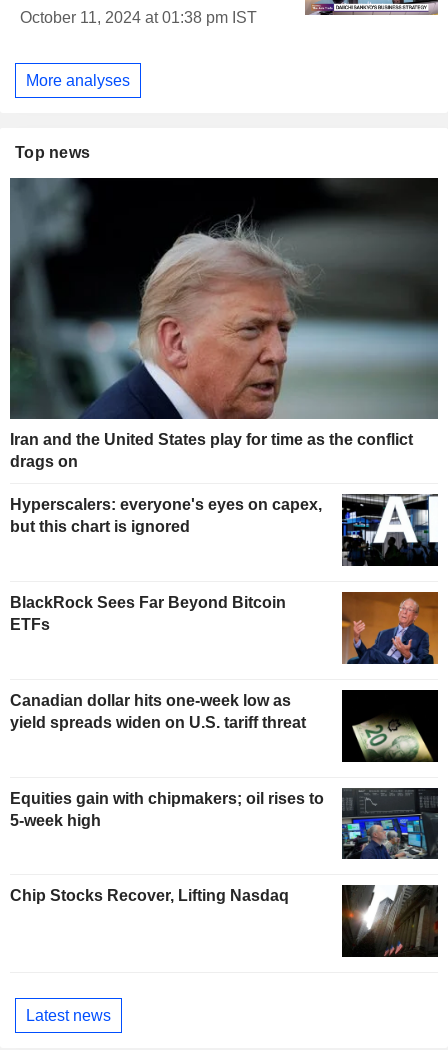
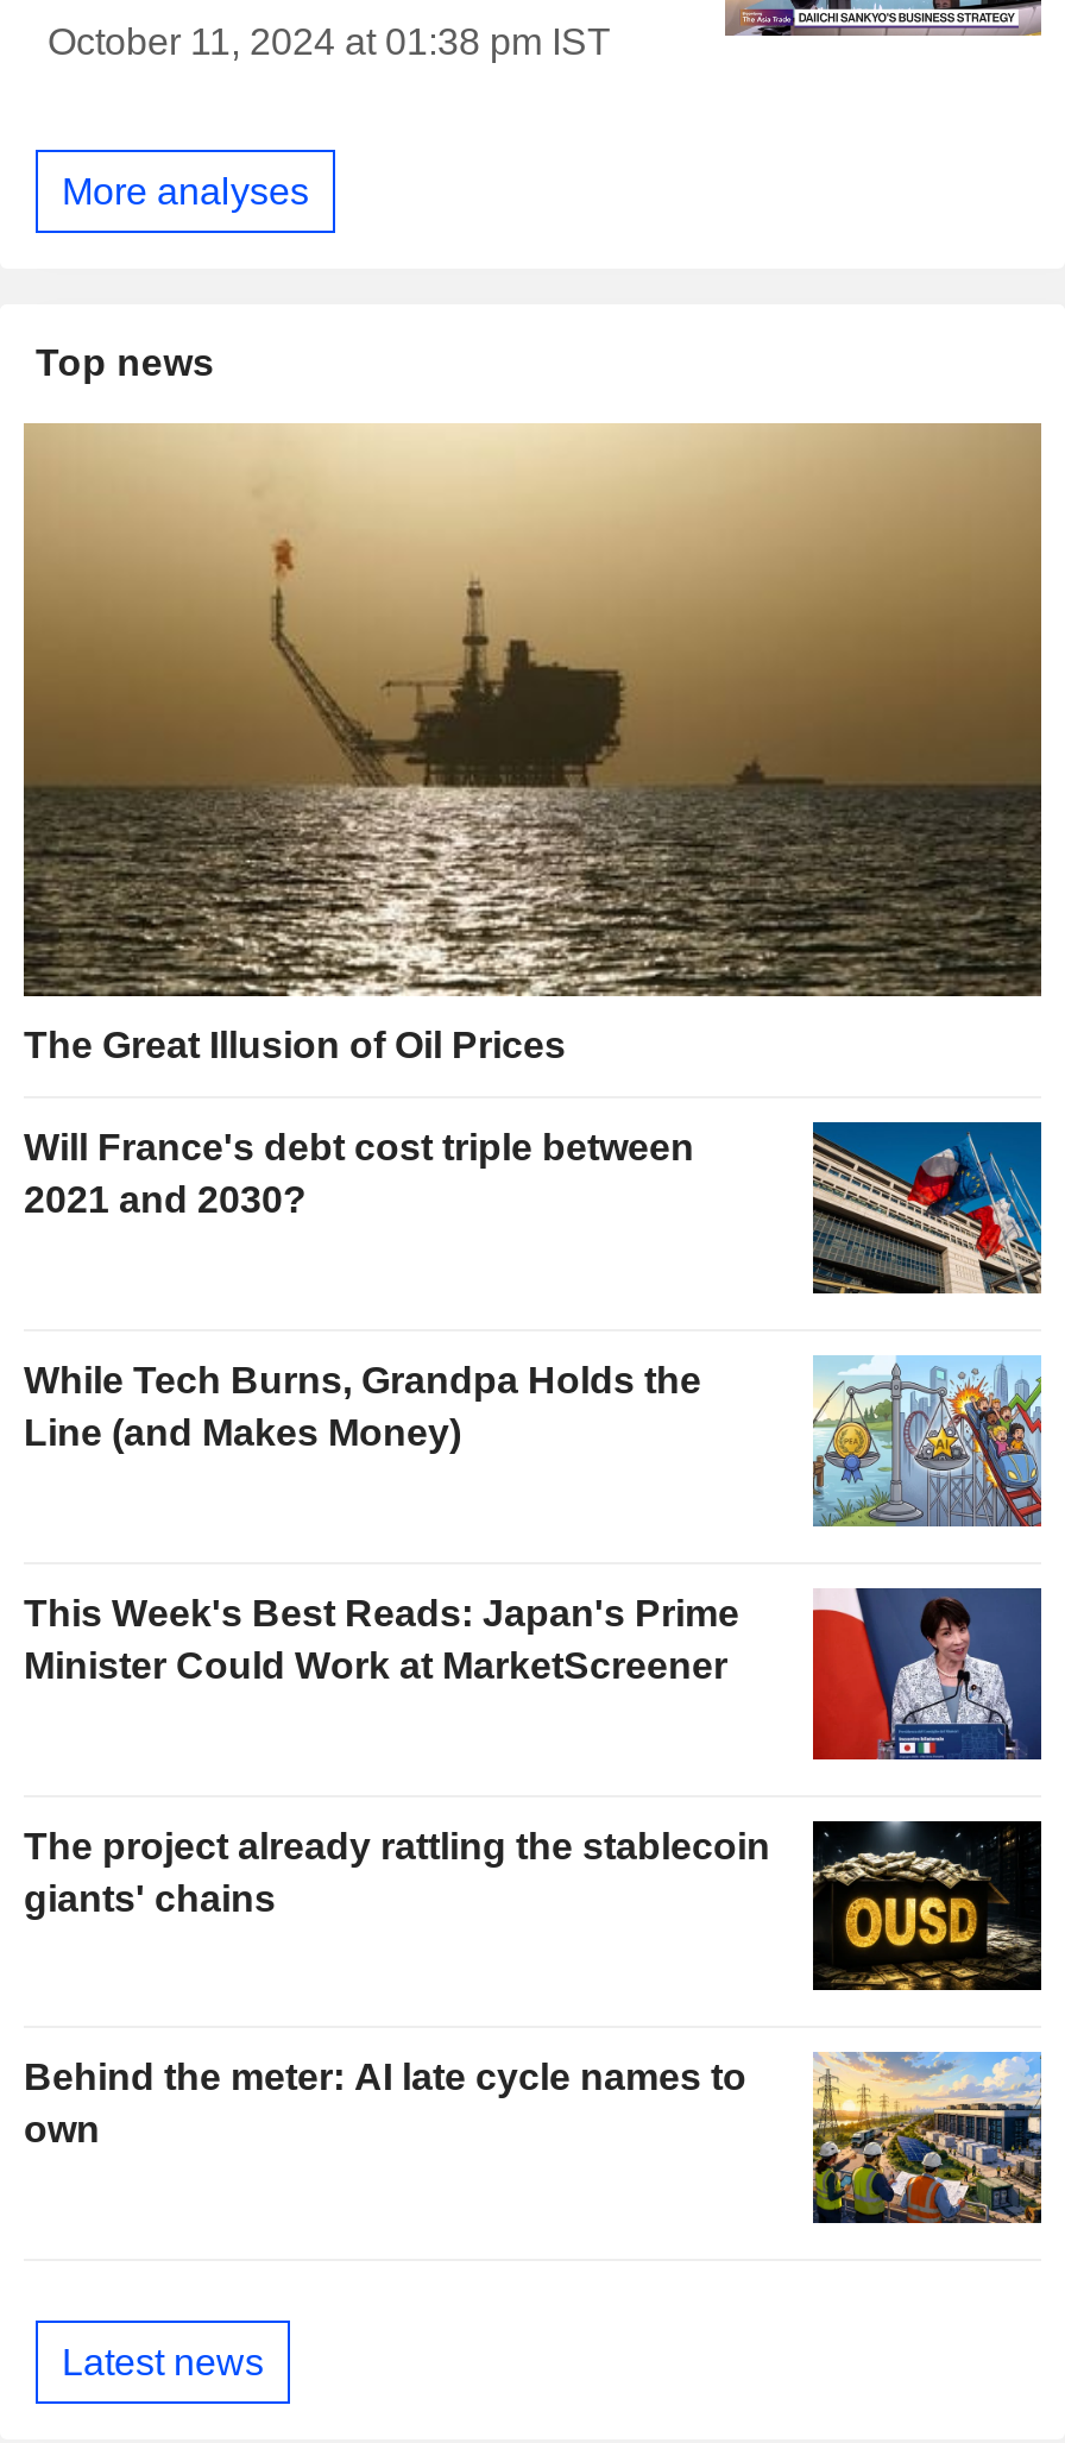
[9,177,439,470] [image] | Iran and the United States play for time as the conflict | drags on -> [21,421,1044,1065] [image] | The Great Illusion of Oil Prices
[10,496,322,535] Hyperscalers: everyone's eyes on capex, | but this chart is ignored -> [24,1127,694,1220] Will France's debt cost triple between | 2021 and 2030?
[342,493,439,567] [image] -> [811,1120,1044,1296] [image]
[10,594,286,633] BlackRock Sees Far Beyond Bitcoin | ETFs -> [24,1360,701,1452] While Tech Burns, Grandpa Holds the | Line (and Makes Money)
[341,591,439,665] [image] -> [811,1355,1044,1529] [image]
[10,689,439,763] [image] | Canadian dollar hits one-week low as | yield spreads widen on U.S. tariff threat -> [24,1586,1044,1762] [image] | This Week's Best Reads: Japan's Prime | Minister Could Work at MarketScreener
[10,788,438,860] [image] | Equities gain with chipmakers; oil rises to | 5-week high -> [24,1821,1039,1992] [image] | The project already rattling the stablecoin | giants' chains
[10,887,289,904] Chip Stocks Recover, Lifting Nasdaq -> [24,2058,746,2150] Behind the meter: AI late cycle names to | own
[341,884,438,958] [image] -> [811,2050,1044,2225] [image]

